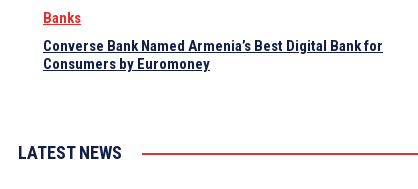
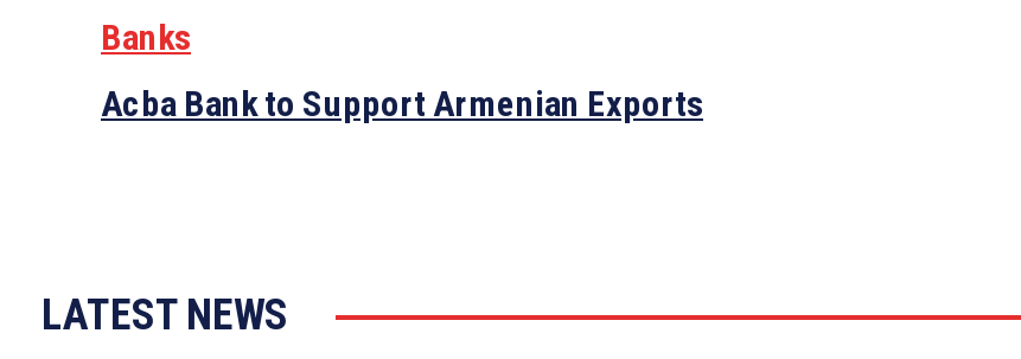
[43,37,383,73] Converse Bank Named Armenia’s Best Digital Bank for | Consumers by Euromoney -> [101,83,703,126] Acba Bank to Support Armenian Exports

